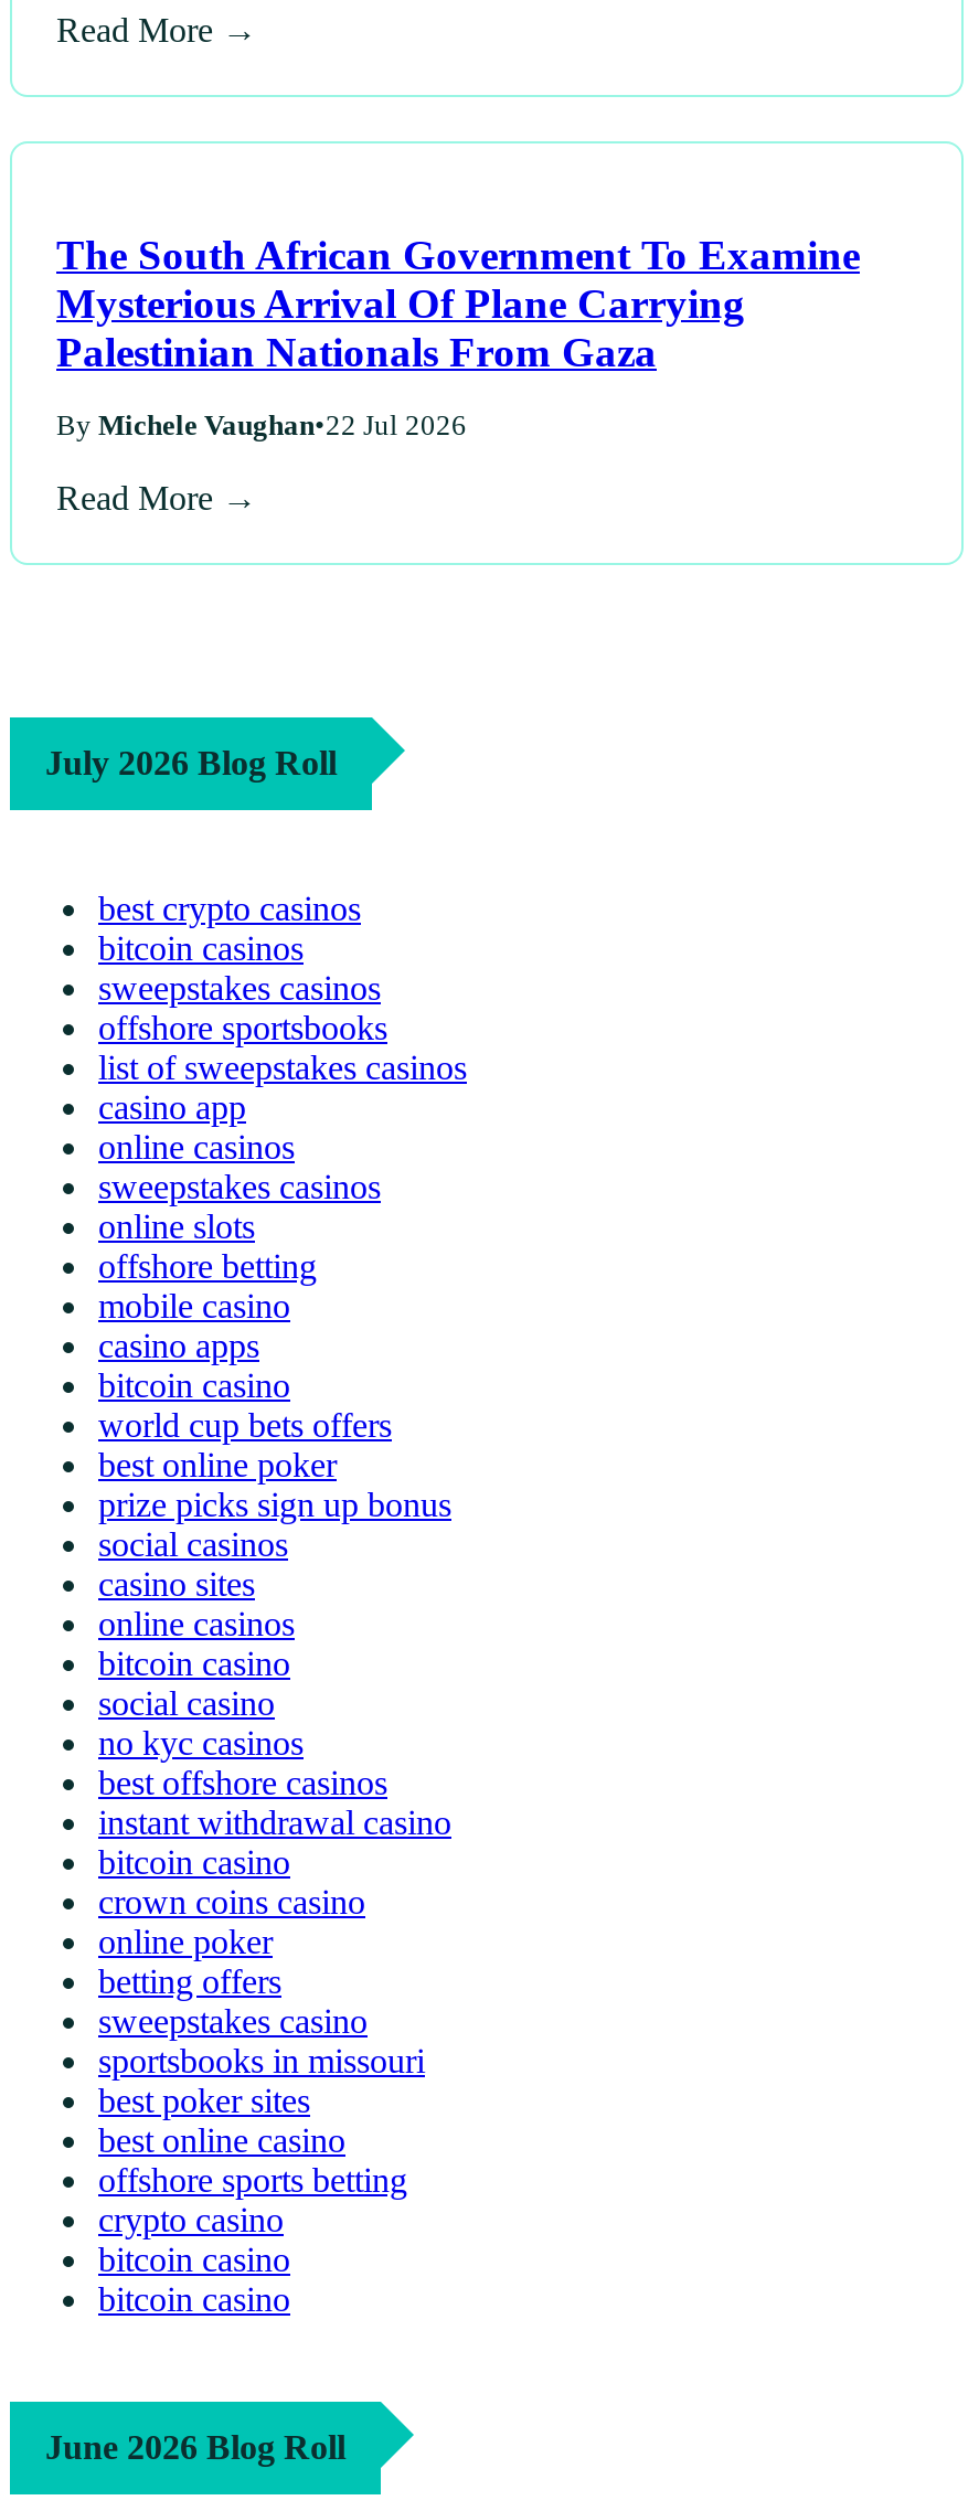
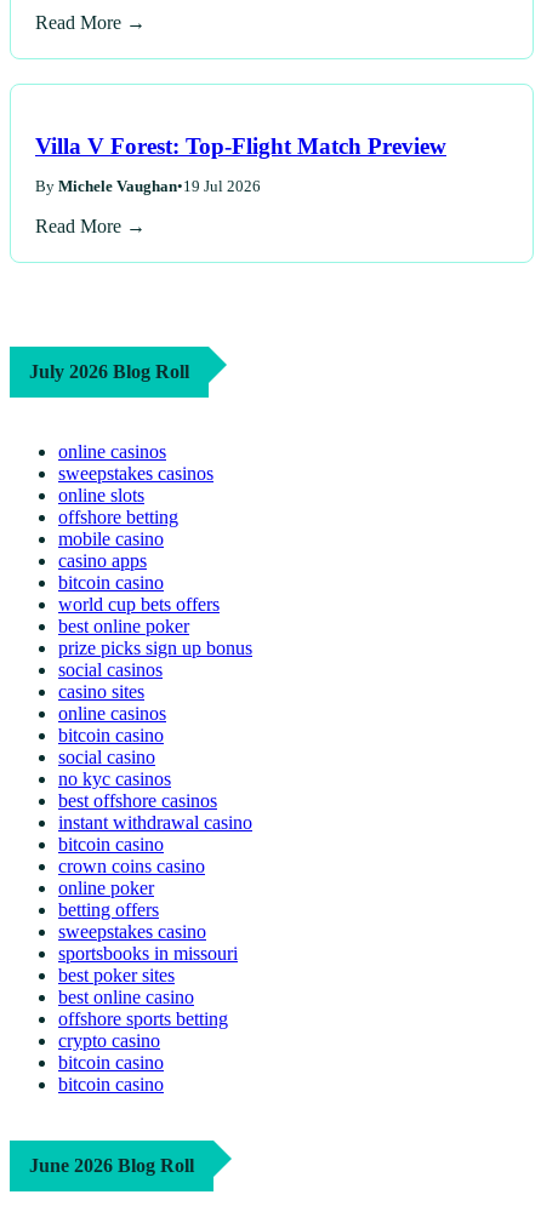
[56,231,860,374] The South African Government To Examine | Mysterious Arrival Of Plane Carrying | Palestinian Nationals From Gaza -> [35,133,446,158] Villa V Forest: Top-Flight Match Preview
[56,410,467,441] By Michele Vaughan•22 Jul 2026 -> [35,178,261,195] By Michele Vaughan•19 Jul 2026
[98,890,467,1126] best crypto casinos | bitcoin casinos | sweepstakes casinos | offshore sportsbooks | list of sweepstakes casinos | casino app -> none

